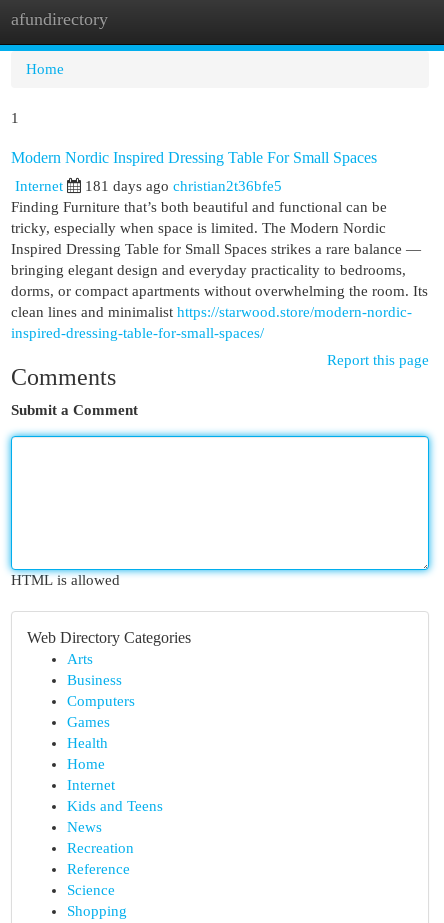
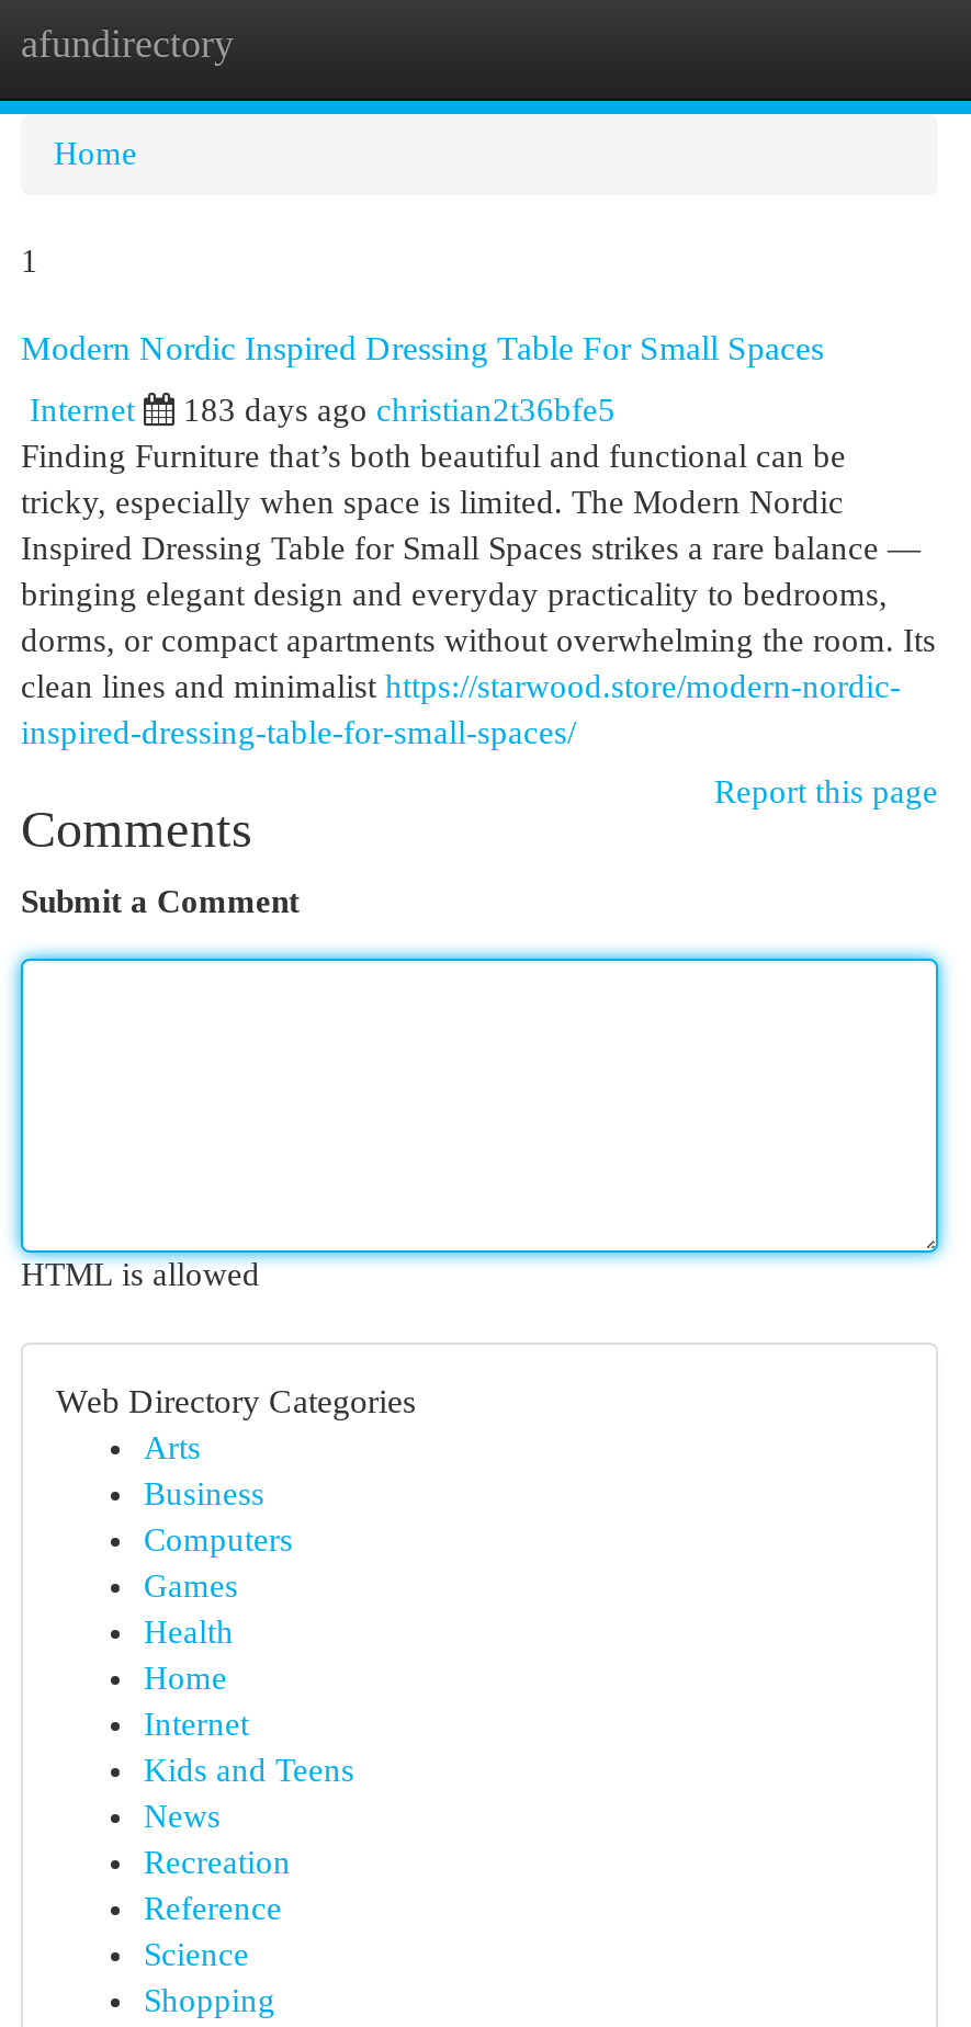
[85,178,282,194] 181 days ago christian2t36bfe5 -> [183,393,616,428] 183 days ago christian2t36bfe5

